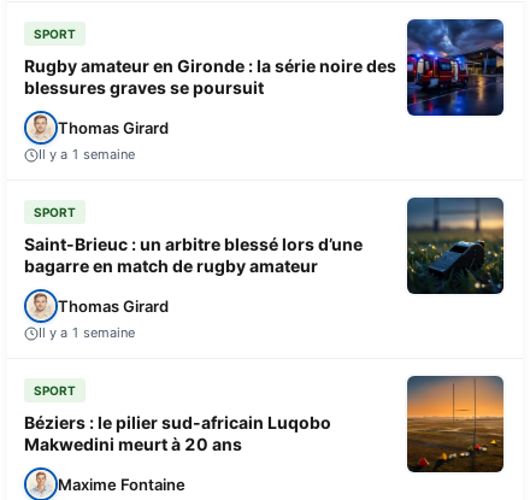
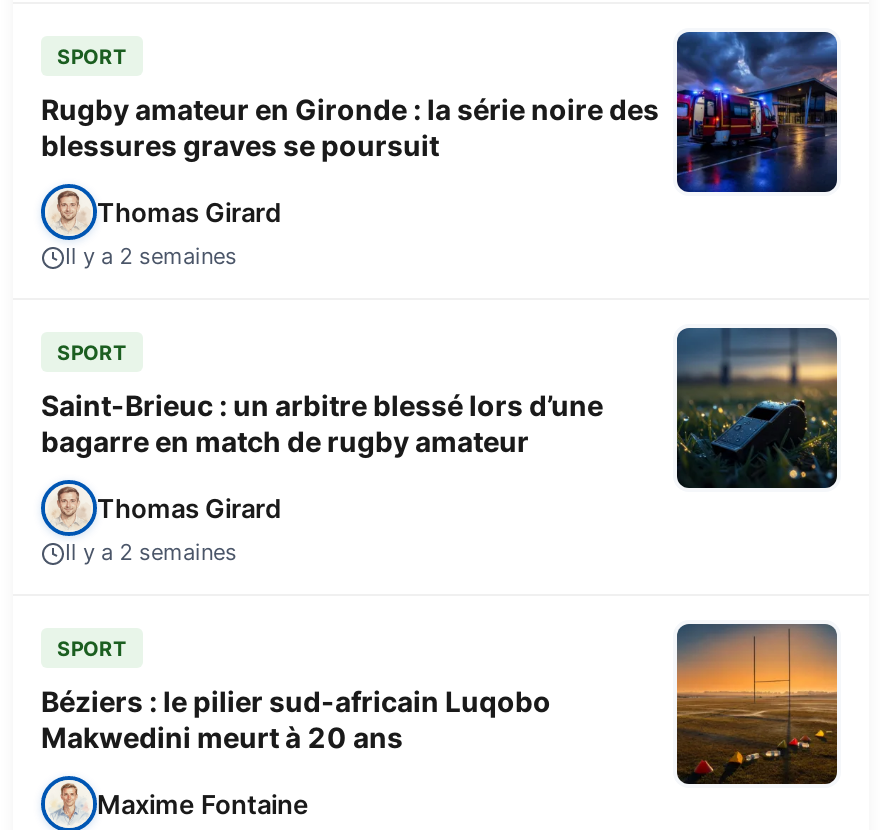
[39,146,135,163] Il y a 1 semaine -> [65,242,237,270] Il y a 2 semaines
[39,324,135,341] Il y a 1 semaine -> [65,538,237,566] Il y a 2 semaines

